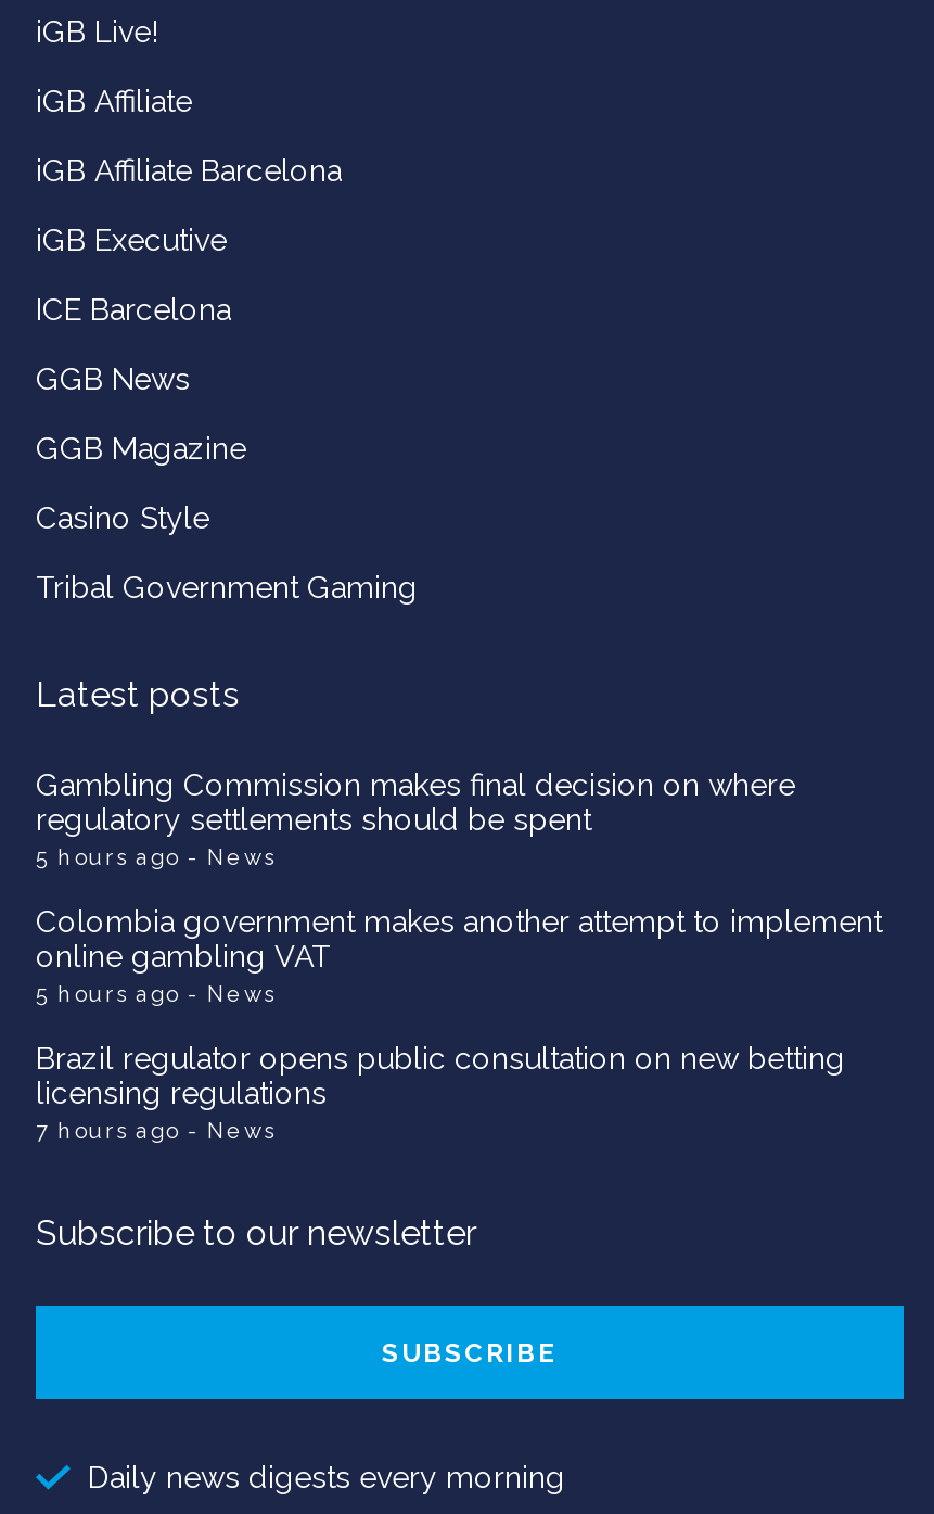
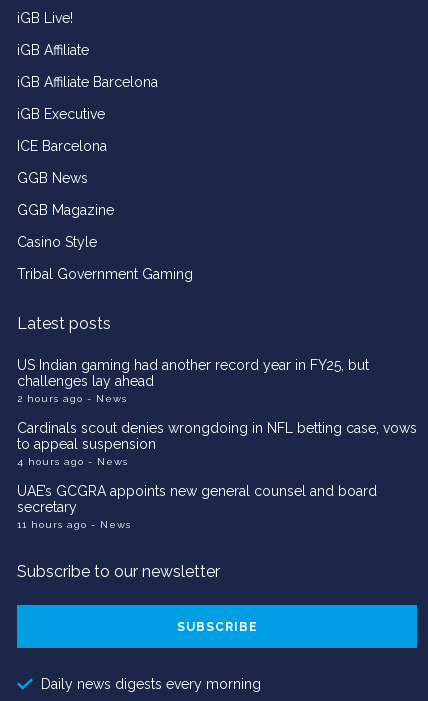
[36,767,795,869] Gambling Commission makes final decision on where | regulatory settlements should be spent | 5 hours ago - News -> [17,357,369,404] US Indian gaming had another record year in FY25, but | challenges lay ahead | 2 hours ago - News
[36,904,882,1006] Colombia government makes another attempt to implement | online gambling VAT | 5 hours ago - News -> [17,420,417,467] Cardinals scout denies wrongdoing in NFL betting case, vows | to appeal suspension | 4 hours ago - News
[36,1041,845,1143] Brazil regulator opens public consultation on new betting | licensing regulations | 7 hours ago - News -> [17,483,377,530] UAE’s GCGRA appoints new general counsel and board | secretary | 11 hours ago - News

